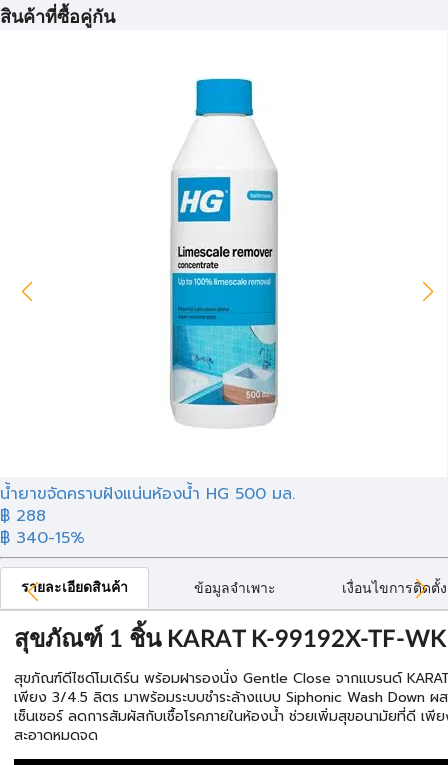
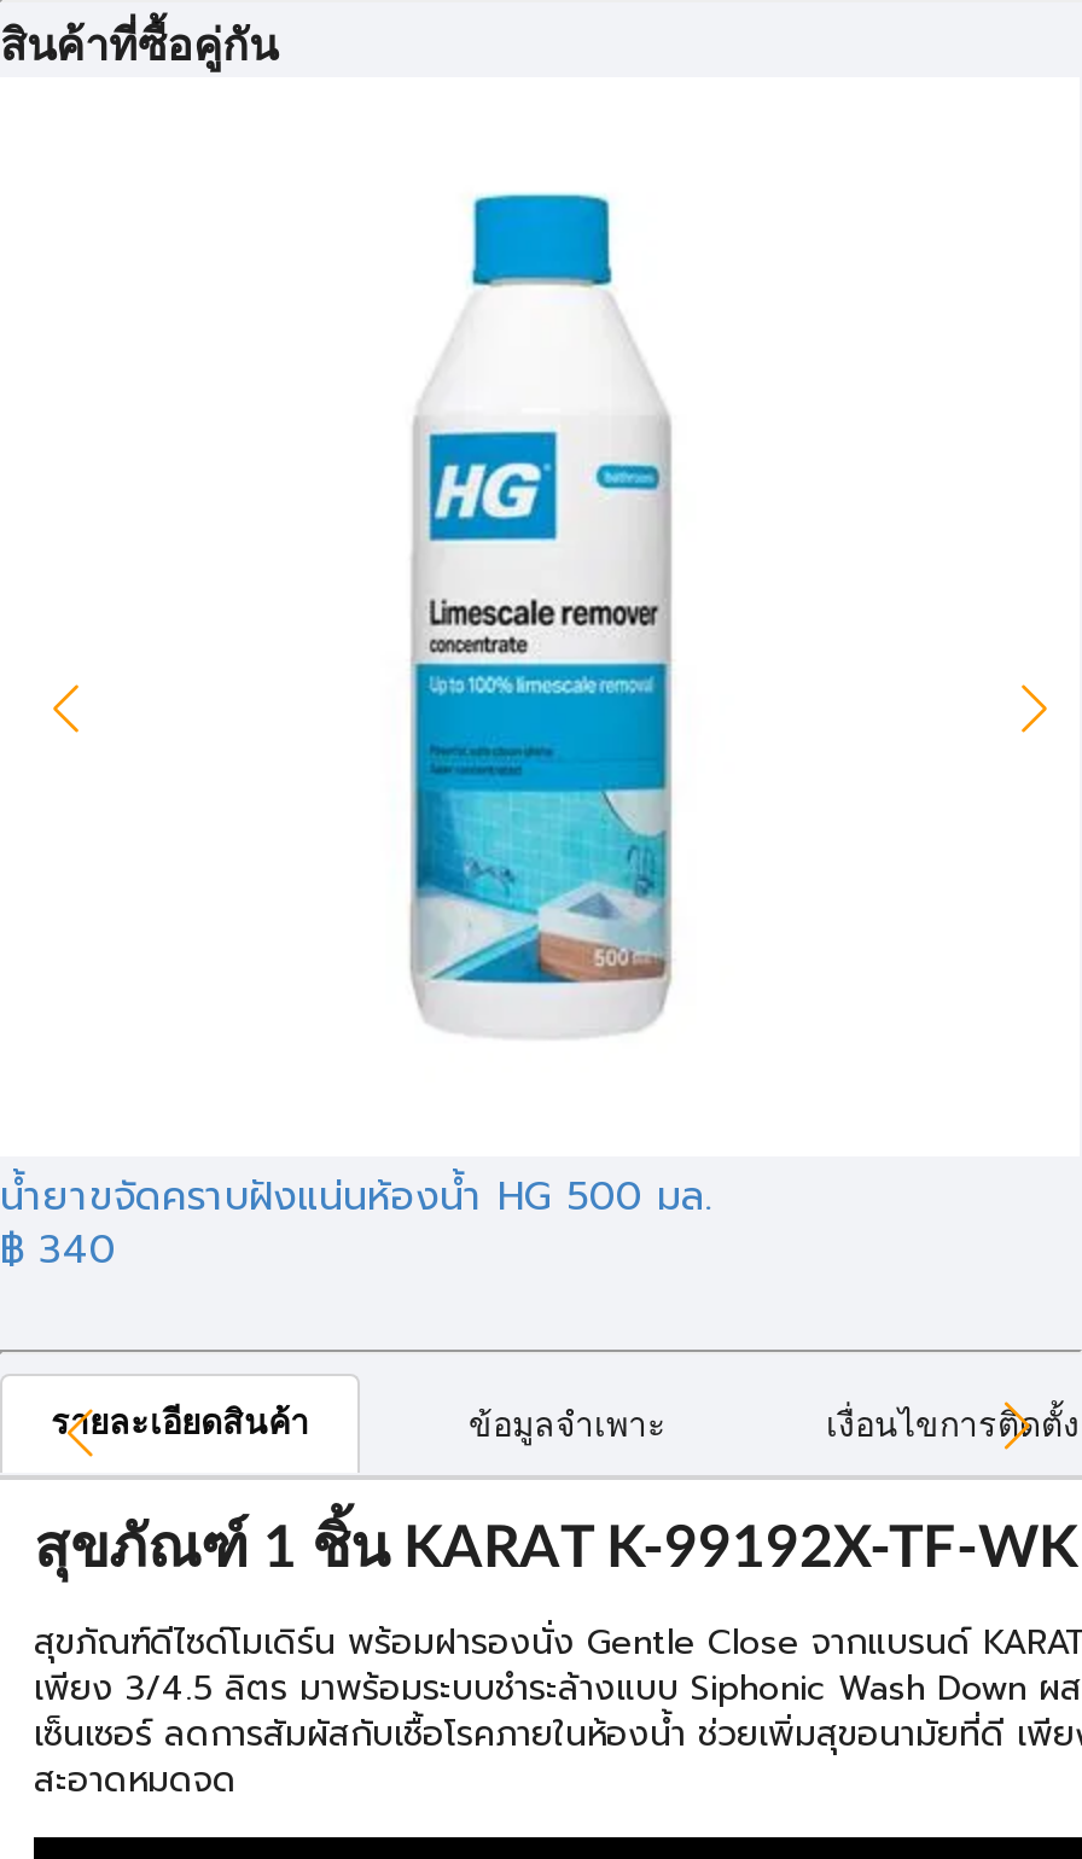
[0,504,85,550] ฿ 288 | ฿ 340-15% -> [0,1221,116,1279] ฿ 340

